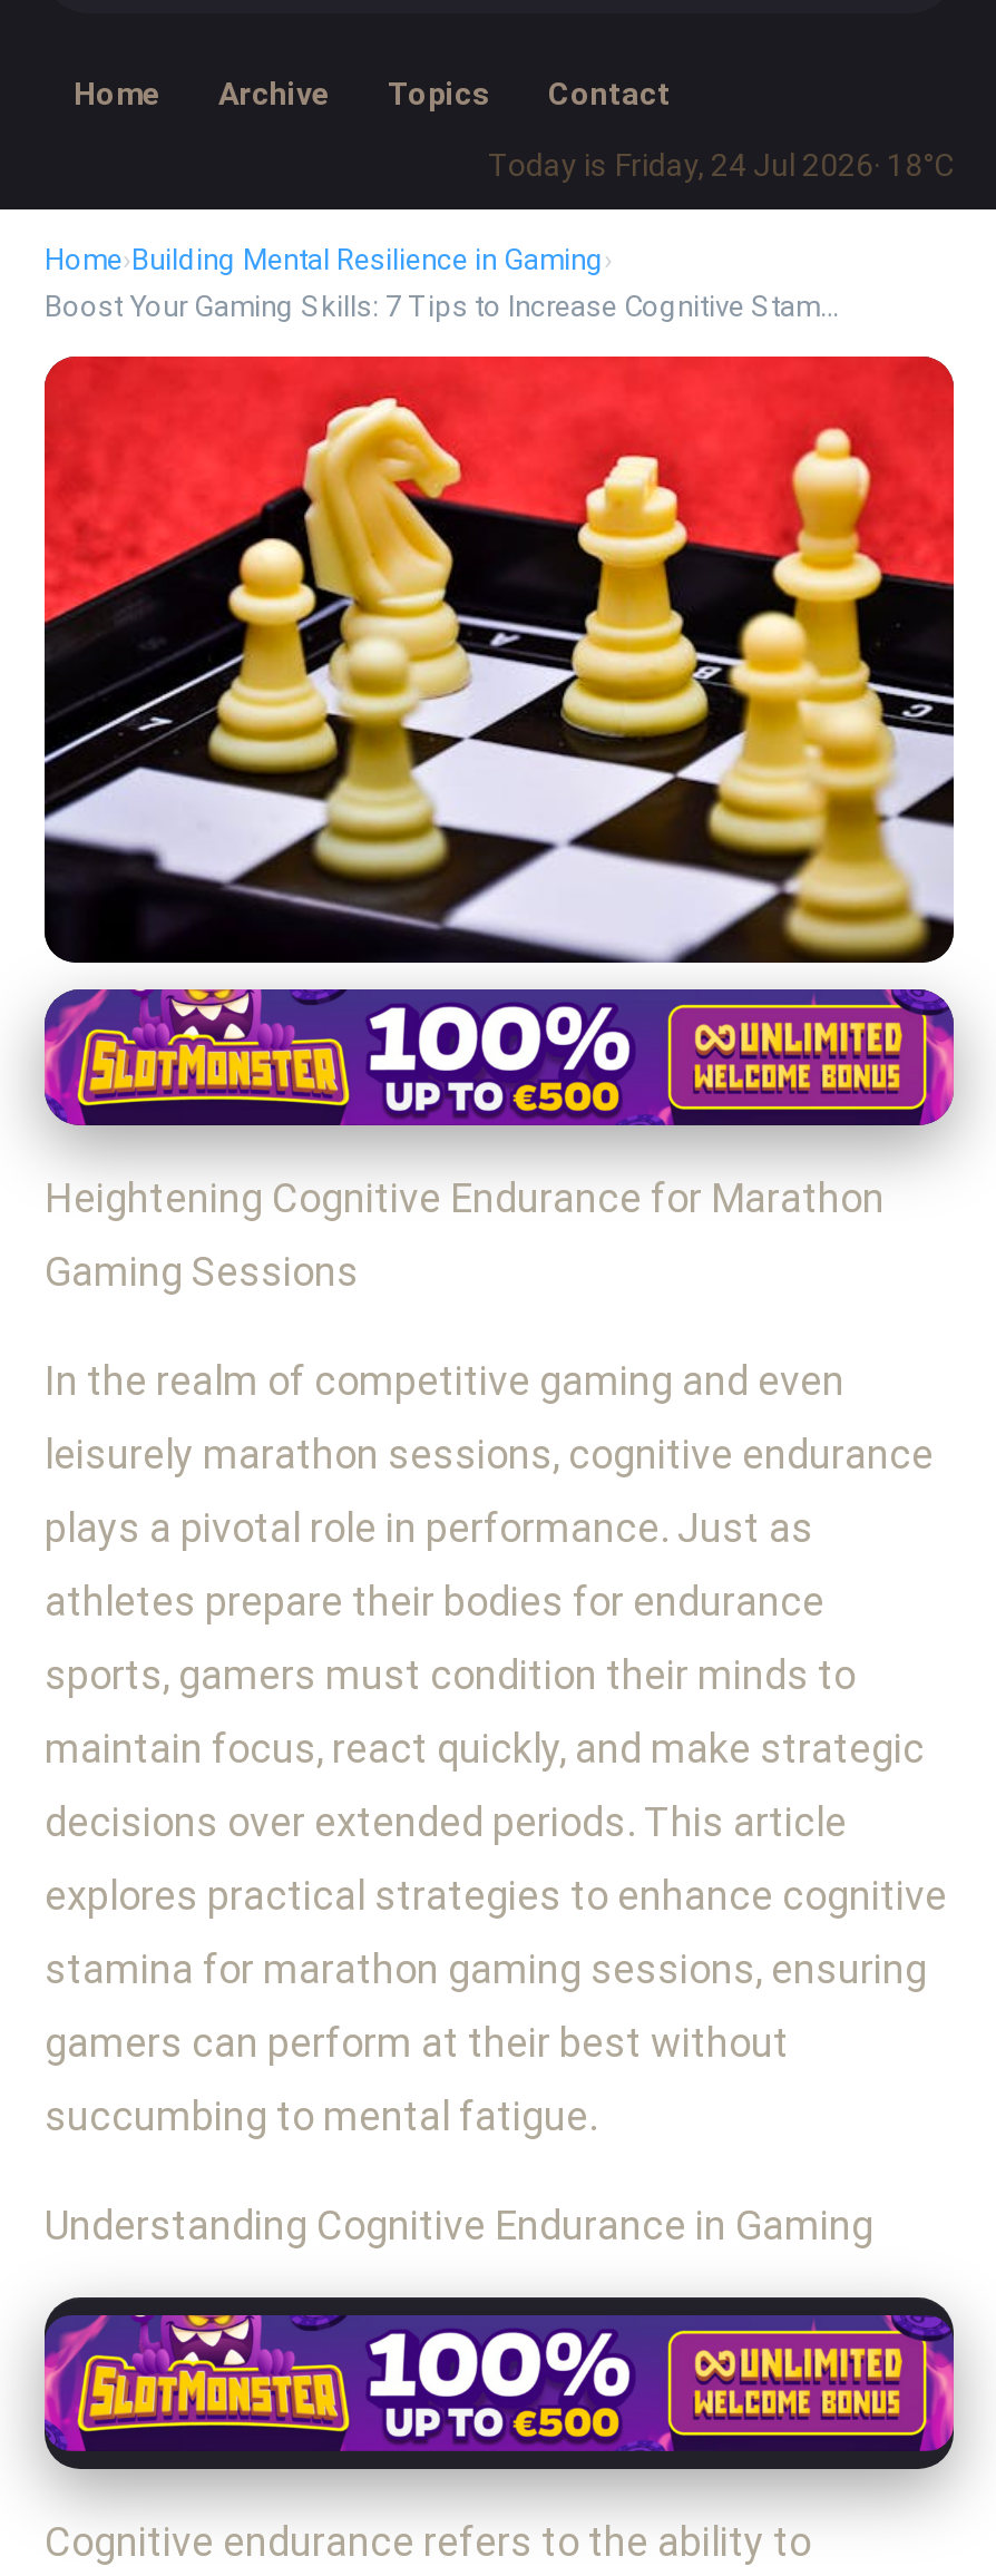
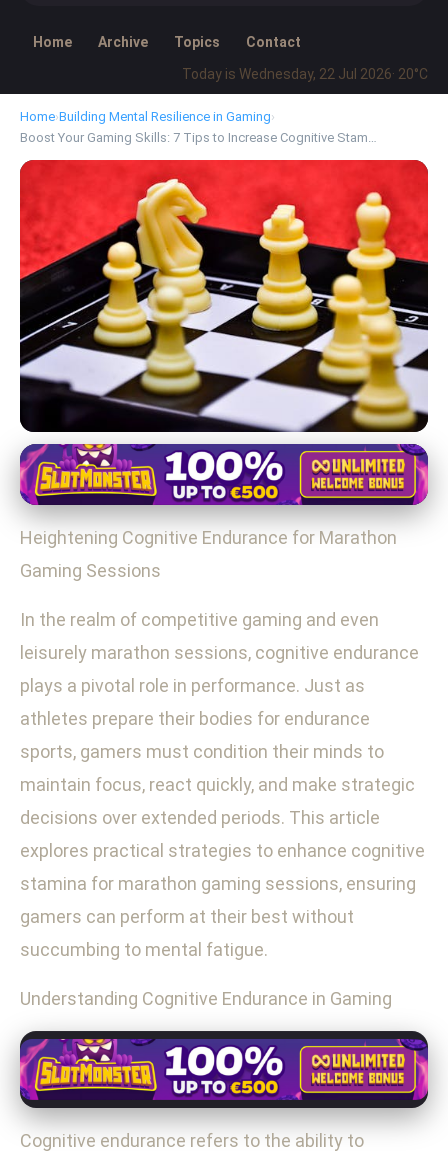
[488,147,954,183] Today is Friday, 24 Jul 2026 · 18°C -> [182,66,428,82] Today is Wednesday, 22 Jul 2026 · 20°C

